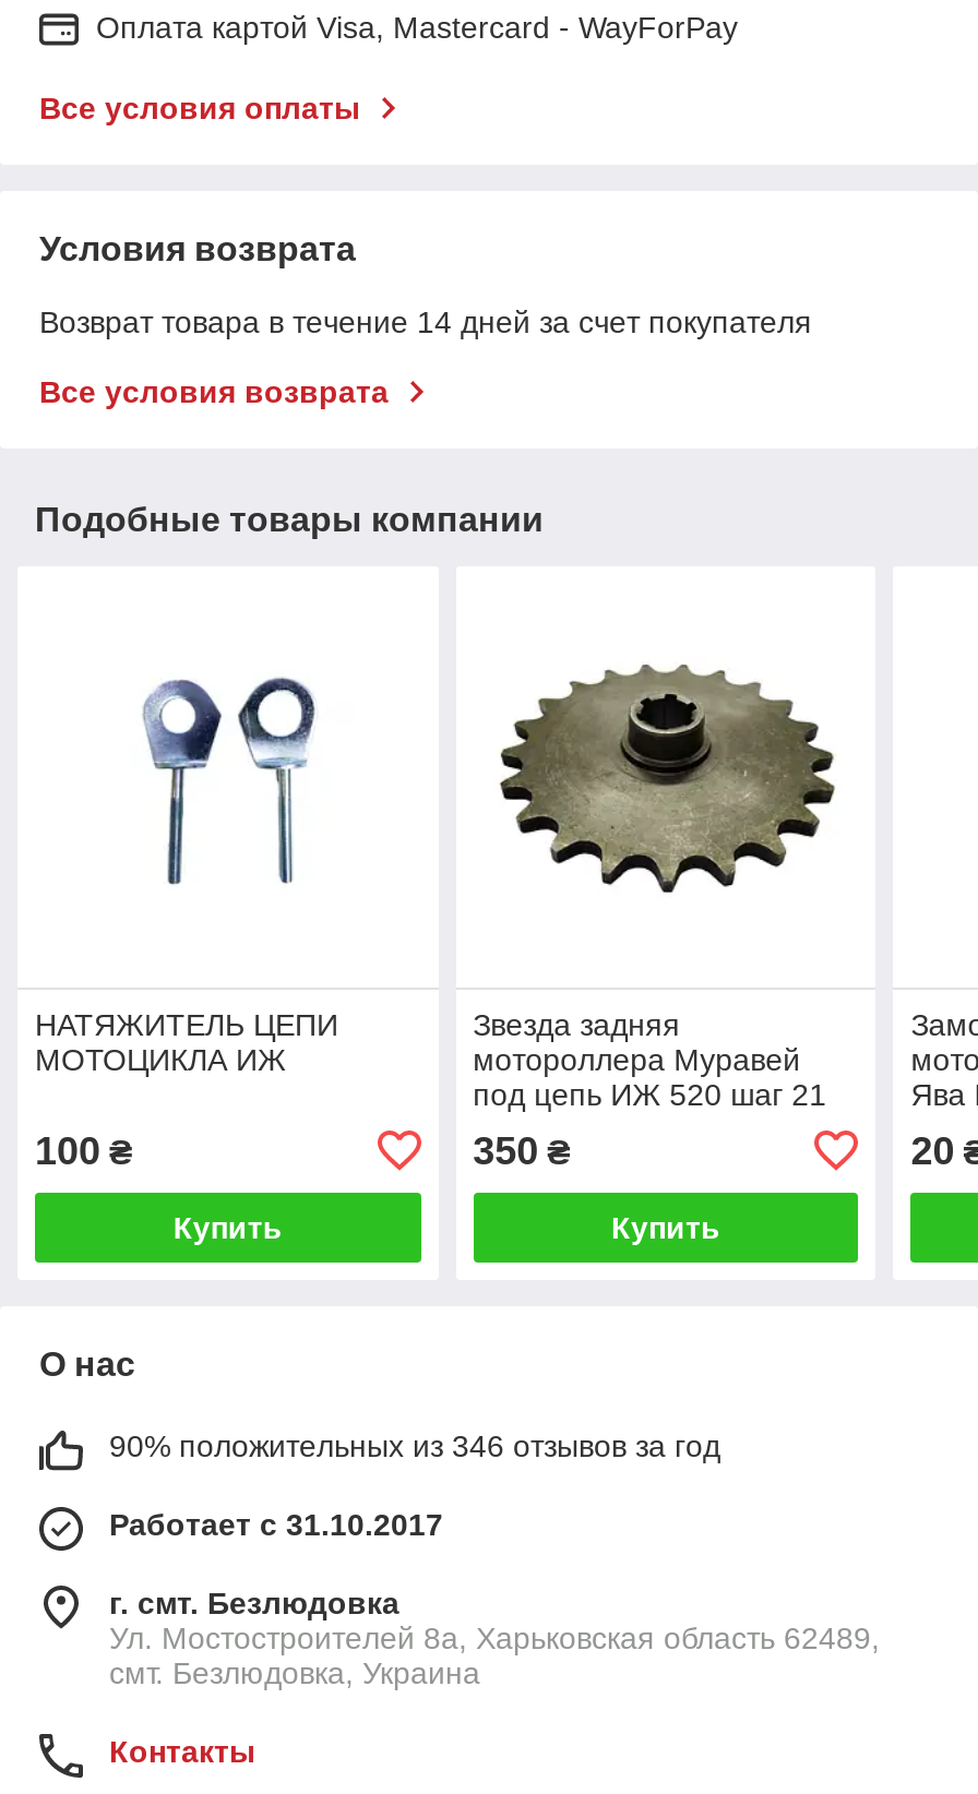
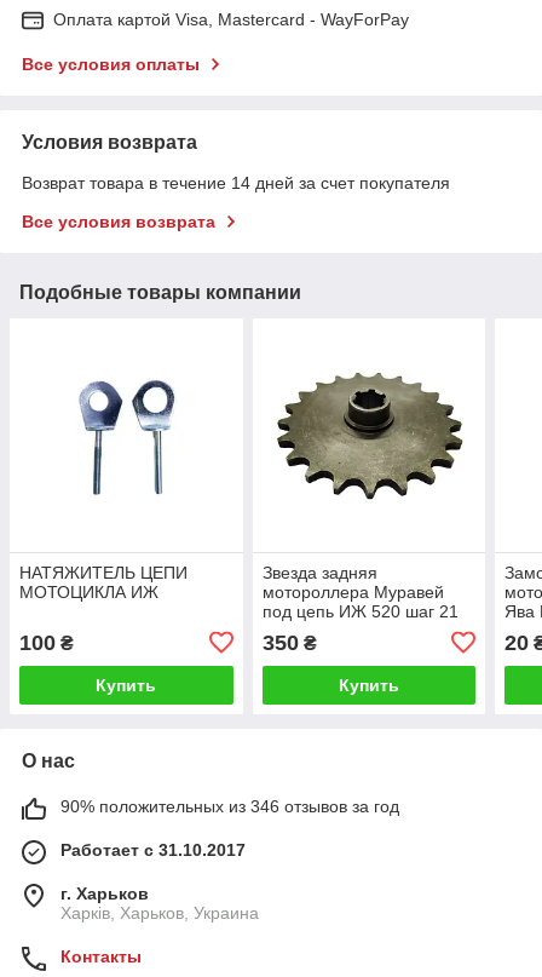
[109,1585,880,1690] г. смт. Безлюдовка | Ул. Мостостроителей 8а, Харьковская область 62489, | смт. Безлюдовка, Украина -> [60,884,259,922] г. Харьков | Харків, Харьков, Украина

